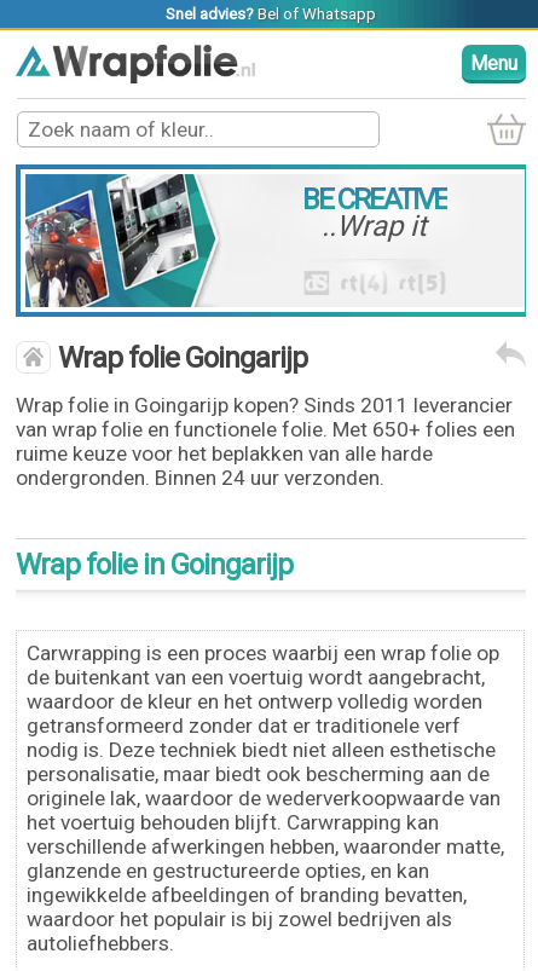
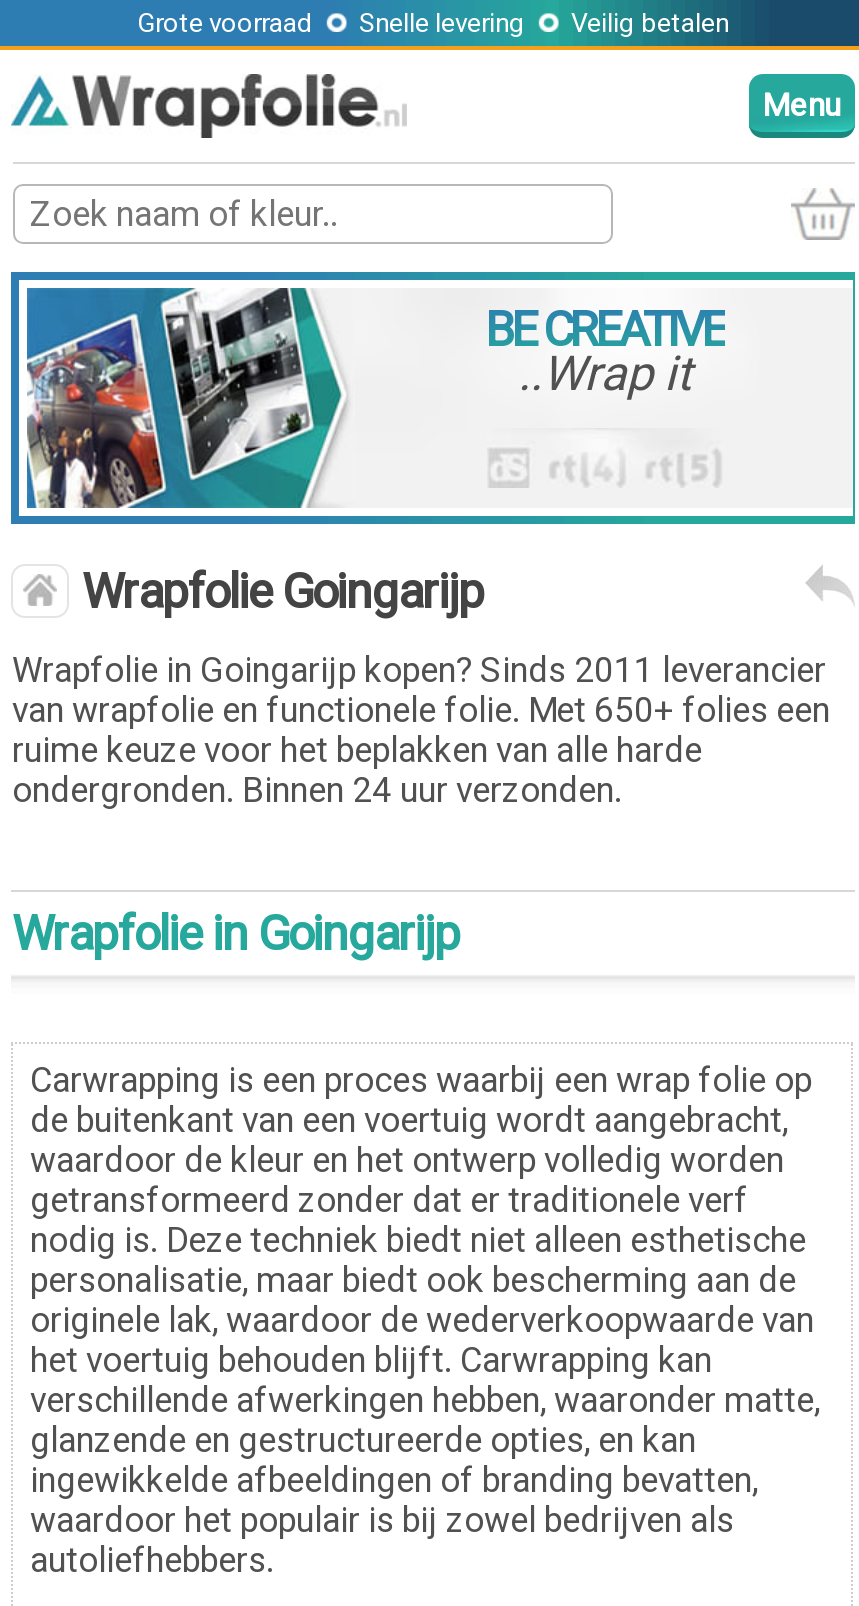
[166,5,376,23] Snel advies? Bel of Whatsapp -> [137,8,729,38] Grote voorraad | Snelle levering | Veilig betalen
[16,548,293,582] Wrap folie in Goingarijp -> [12,906,460,962] Wrapfolie in Goingarijp

